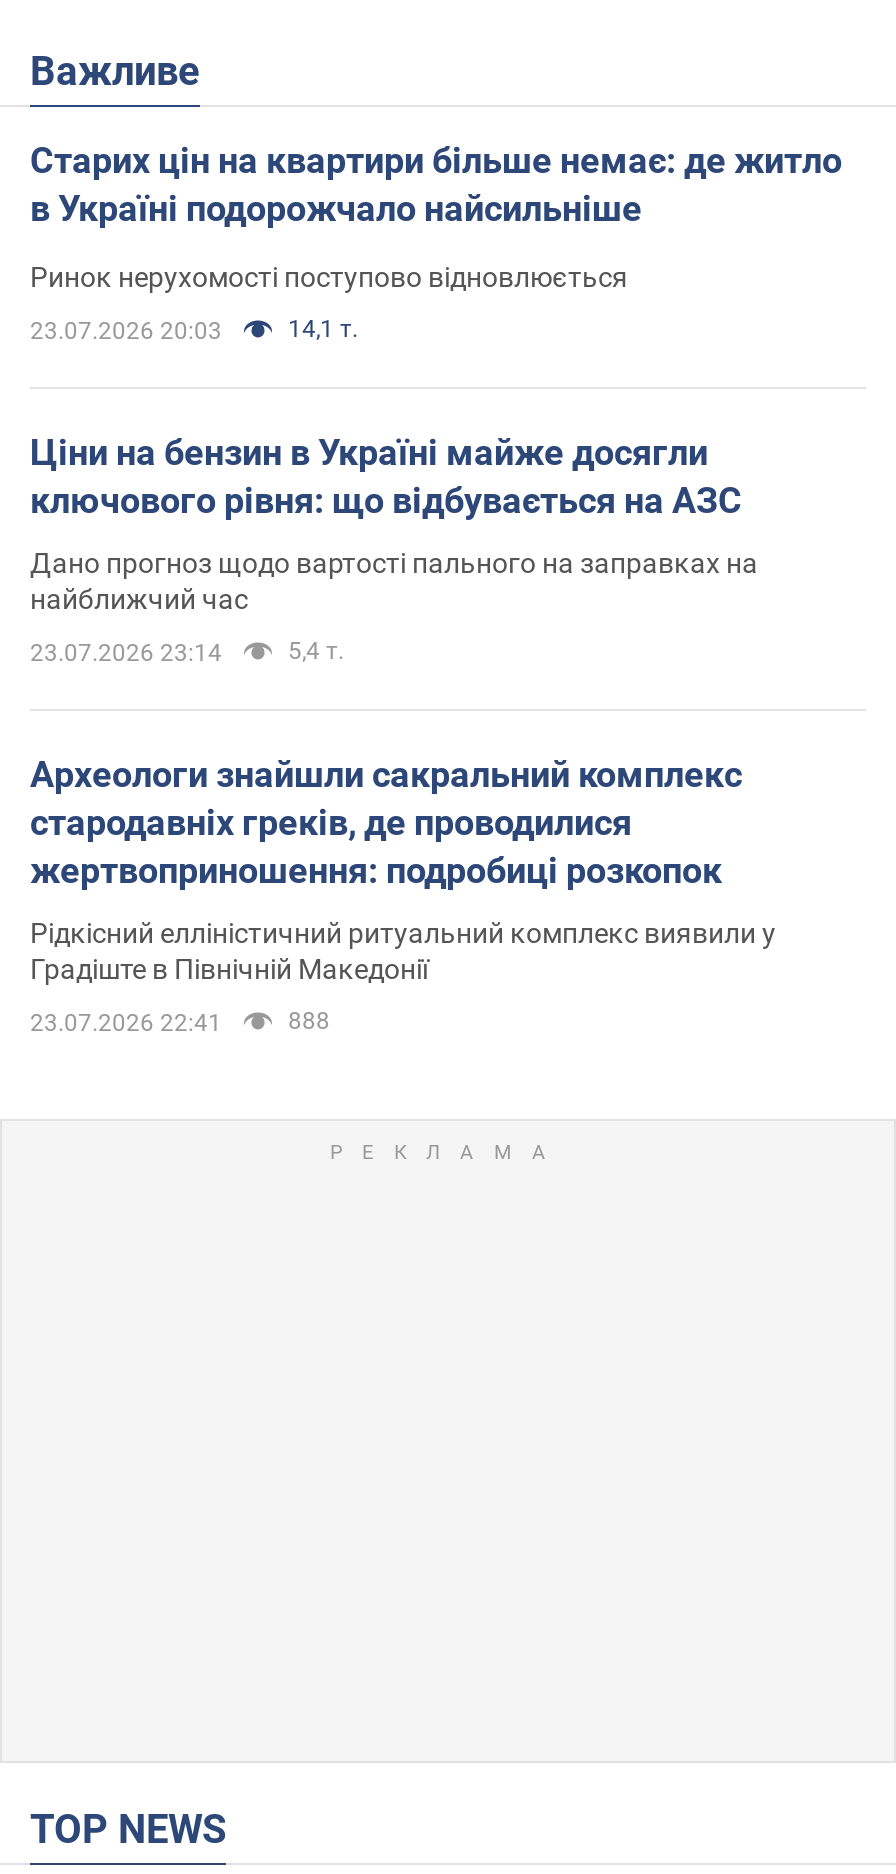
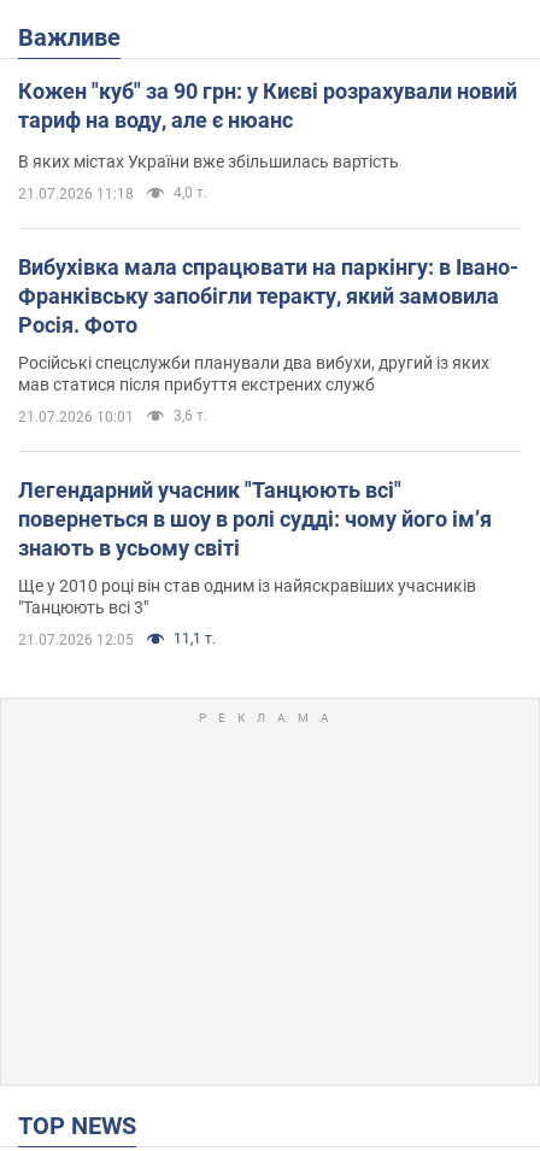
[30,138,842,228] Старих цін на квартири більше немає: де житло | в Україні подорожчало найсильніше -> [18,78,517,132] Кожен "куб" за 90 грн: у Києві розрахували новий | тариф на воду, але є нюанс
[30,260,628,292] Ринок нерухомості поступово відновлюється -> [18,151,399,171] В яких містах України вже збільшилась вартість
[30,314,358,344] 23.07.2026 20:03 | 14,1 т. -> [18,184,207,202] 21.07.2026 11:18 | 4,0 т.
[30,430,742,520] Ціни на бензин в Україні майже досягли | ключового рівня: що відбувається на АЗС -> [18,254,518,337] Вибухівка мала спрацювати на паркінгу: в Івано- | Франківську запобігли теракту, який замовила | Росія. Фото
[30,546,758,614] Дано прогноз щодо вартості пального на заправках на | найближчий час -> [18,353,489,394] Російські спецслужби планували два вибухи, другий із яких | мав статися після прибуття екстрених служб
[30,636,344,666] 23.07.2026 23:14 | 5,4 т. -> [18,407,207,425] 21.07.2026 10:01 | 3,6 т.
[30,752,742,890] Археологи знайшли сакральний комплекс | стародавніх греків, де проводилися | жертвоприношення: подробиці розкопок -> [18,477,492,560] Легендарний учасник "Танцюють всі" | повернеться в шоу в ролі судді: чому його імʼя | знають в усьому світі
[30,916,776,984] Рідкісний елліністичний ритуальний комплекс виявили у | Градіште в Північній Македонії -> [18,576,476,617] Ще у 2010 році він став одним із найяскравіших учасників | "Танцюють всі 3"
[30,1006,330,1036] 23.07.2026 22:41 | 888 -> [18,630,216,648] 21.07.2026 12:05 | 11,1 т.

